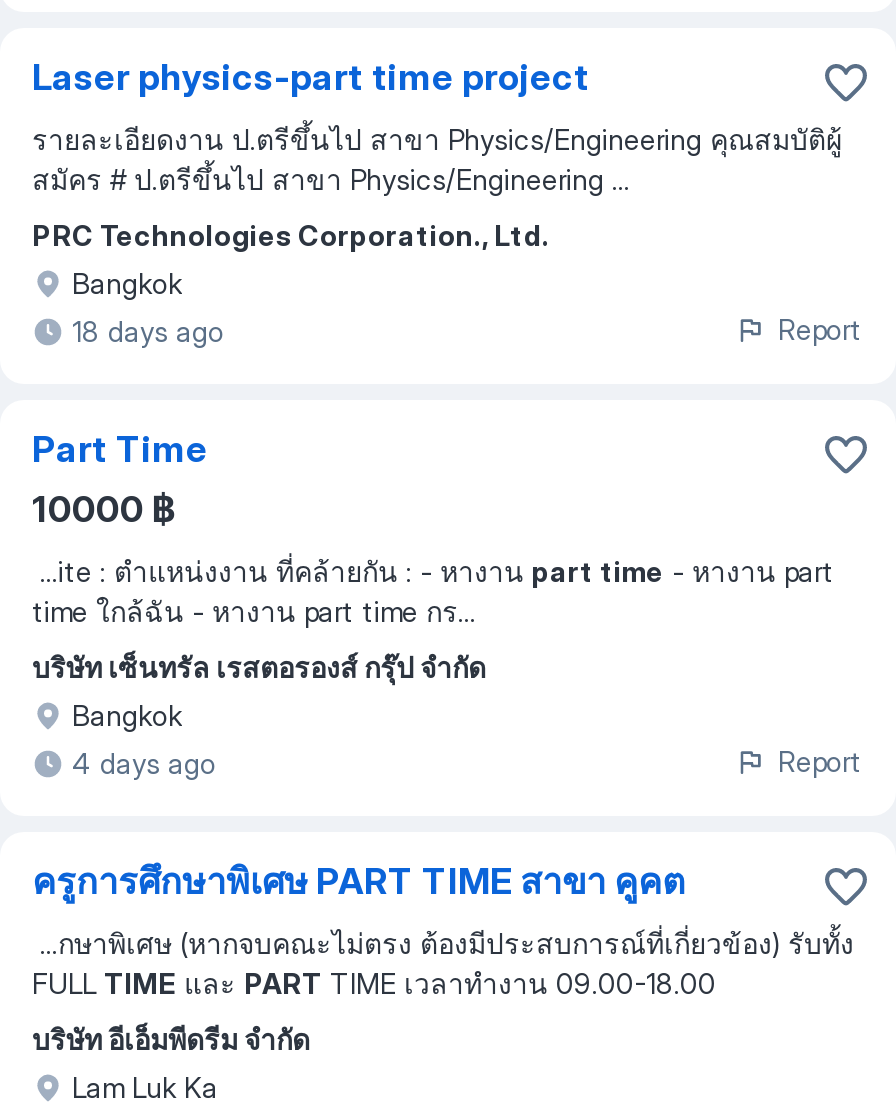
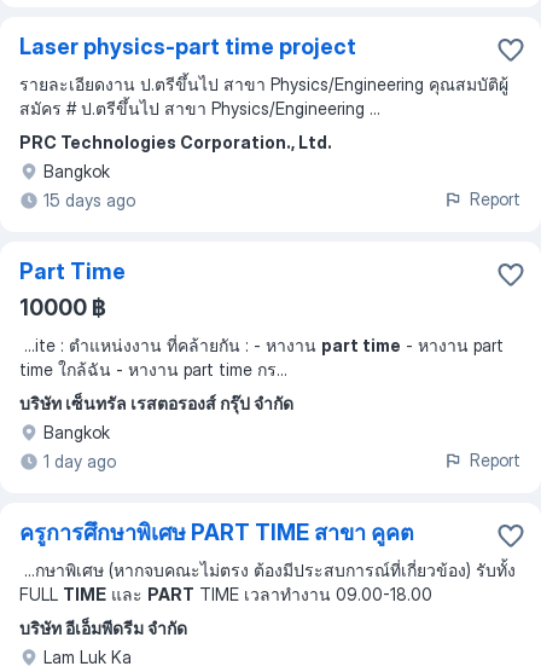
[72,314,224,348] 18 days ago -> [43,190,135,210] 15 days ago
[72,746,216,780] 4 days ago -> [43,451,116,471] 1 day ago

